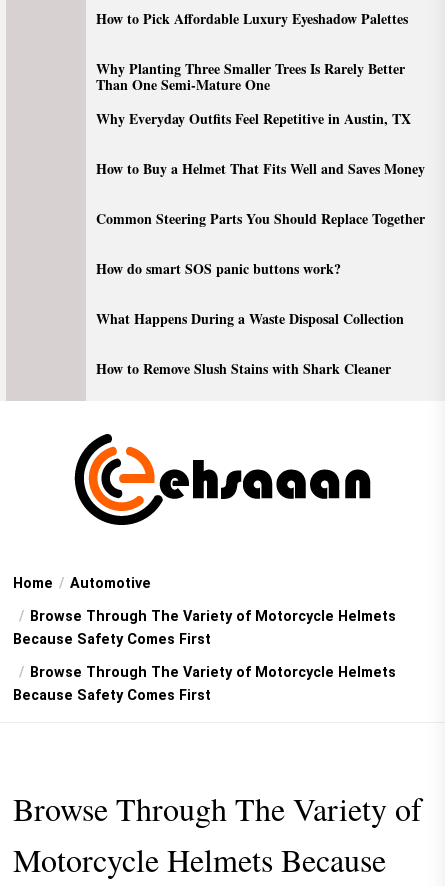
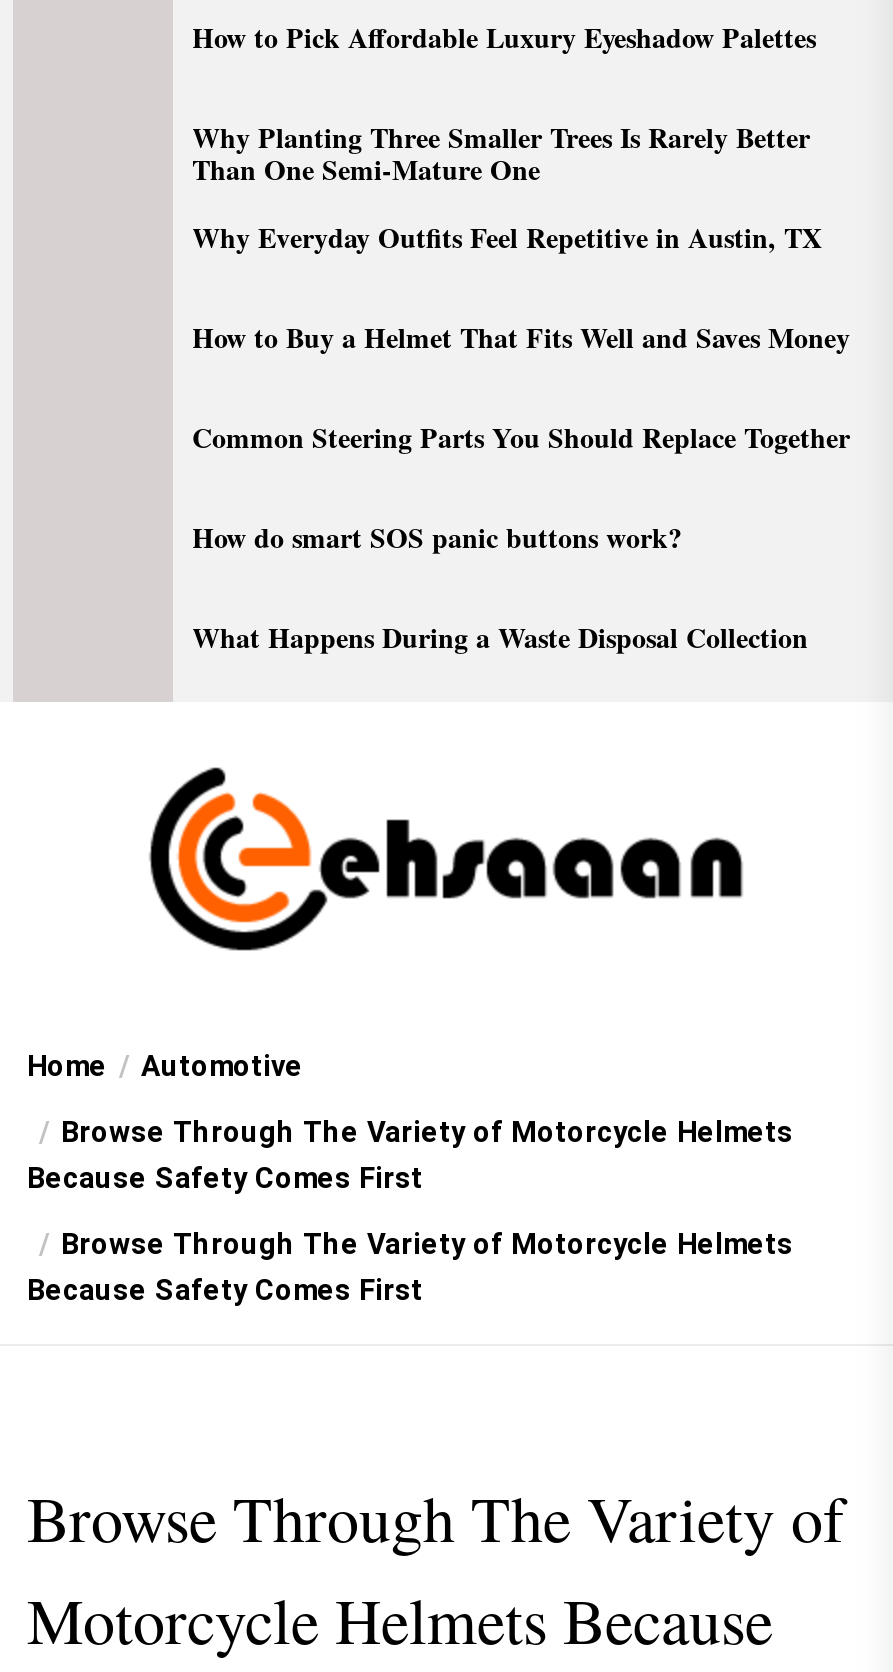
[95,358,390,379] How to Remove Slush Stains with Shark Cleaner -> none

